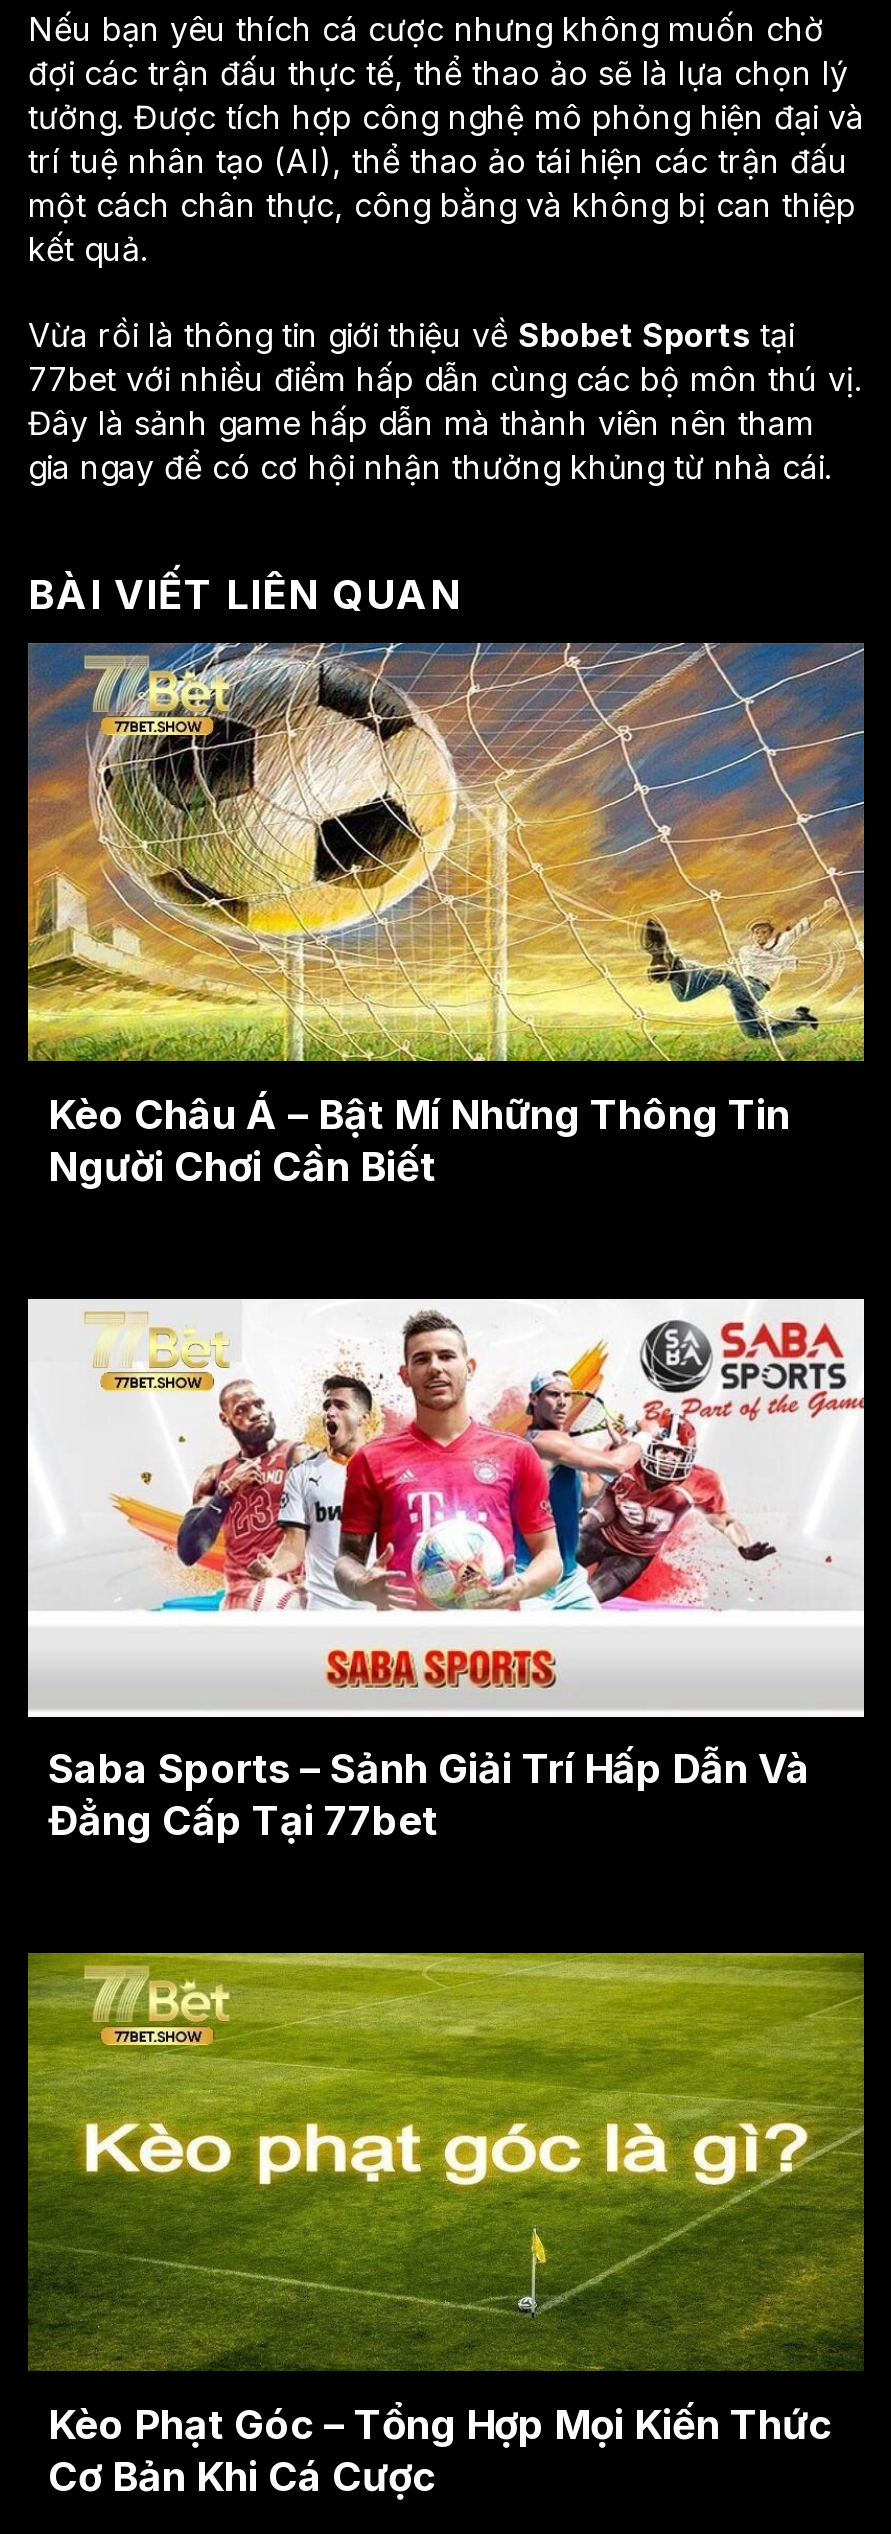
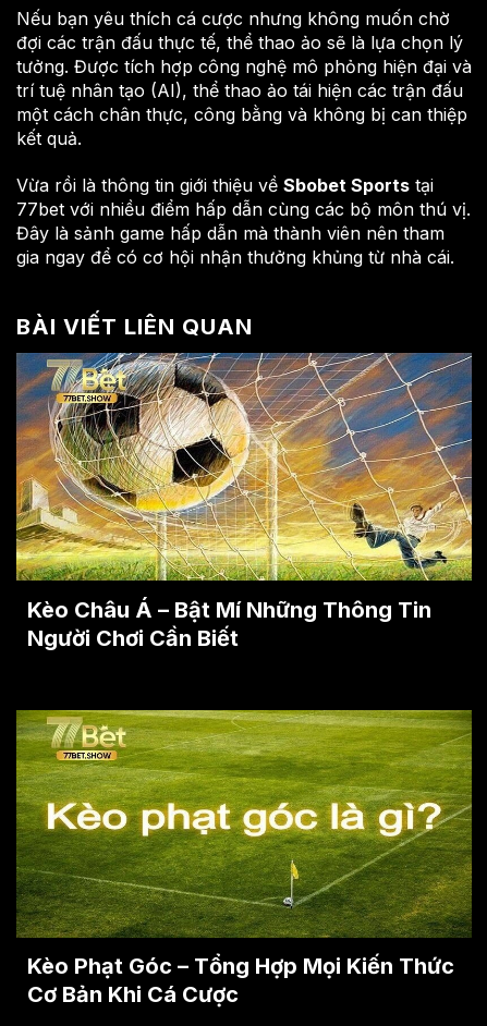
[26,1297,866,1845] [image] | Saba Sports – Sảnh Giải Trí Hấp Dẫn Và | Đẳng Cấp Tại 77bet -> none

